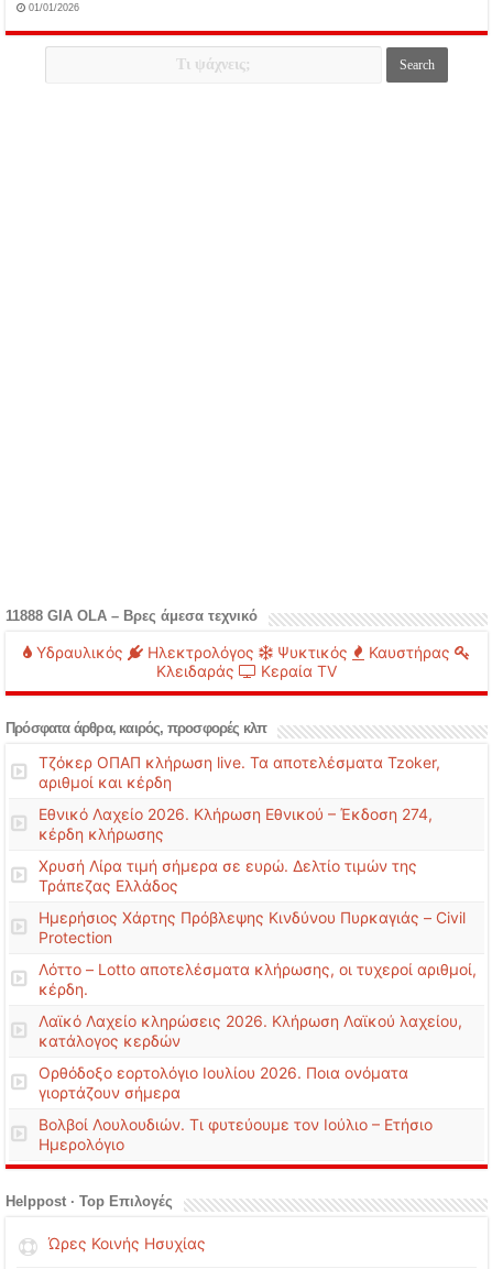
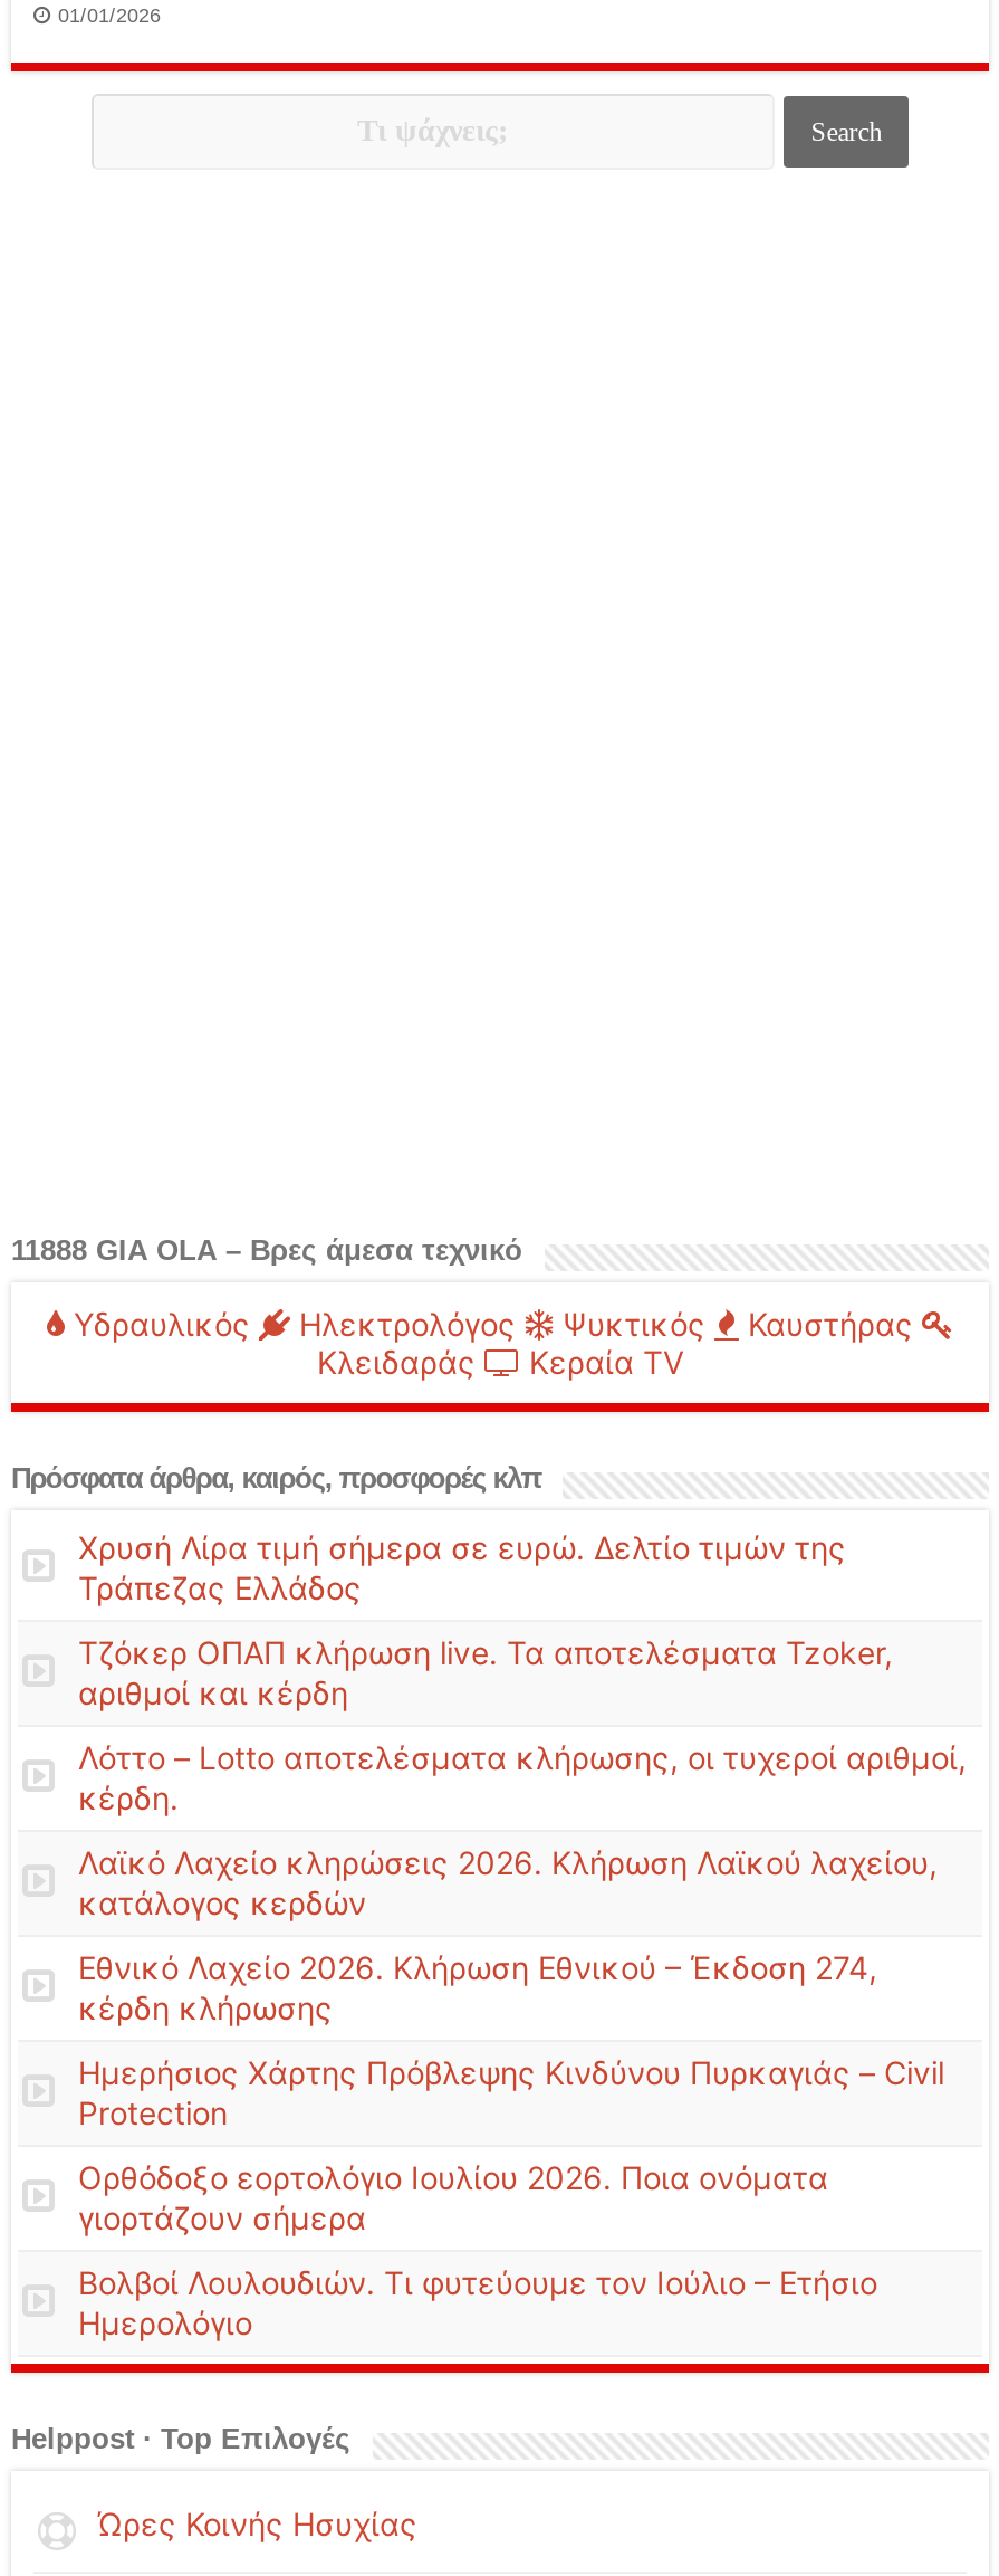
moved [39,753,440,791] -> [78,1633,893,1712]: Τζόκερ ΟΠΑΠ κλήρωση live. Τα αποτελέσματα Tzoker, | αριθμοί και κέρδη
moved [39,805,433,843] -> [78,1948,877,2027]: Εθνικό Λαχείο 2026. Κλήρωση Εθνικού – Έκδοση 274, | κέρδη κλήρωσης
moved [39,856,417,895] -> [78,1528,846,1607]: Χρυσή Λίρα τιμή σήμερα σε ευρώ. Δελτίο τιμών της | Τράπεζας Ελλάδος
moved [39,908,466,947] -> [78,2053,944,2132]: Ημερήσιος Χάρτης Πρόβλεψης Κινδύνου Πυρκαγιάς – Civil | Protection
moved [39,960,477,1050] -> [78,1738,967,1922]: Λόττο – Lotto αποτελέσματα κλήρωσης, οι τυχεροί αριθμοί, | κέρδη. | Λαϊκό Λαχείο κληρώσεις 2026. Κλήρωση Λαϊκού λαχείου, | κατάλογος κερδών

